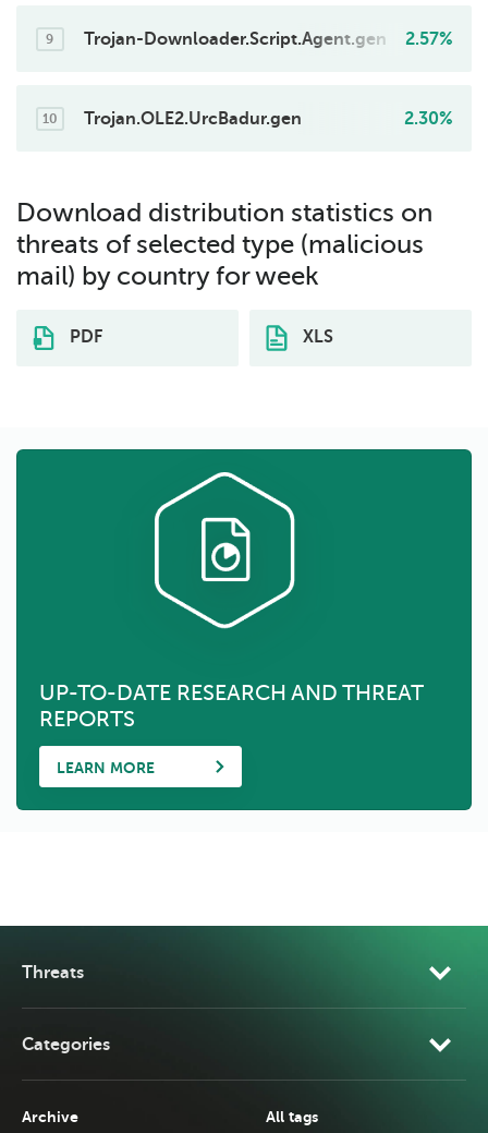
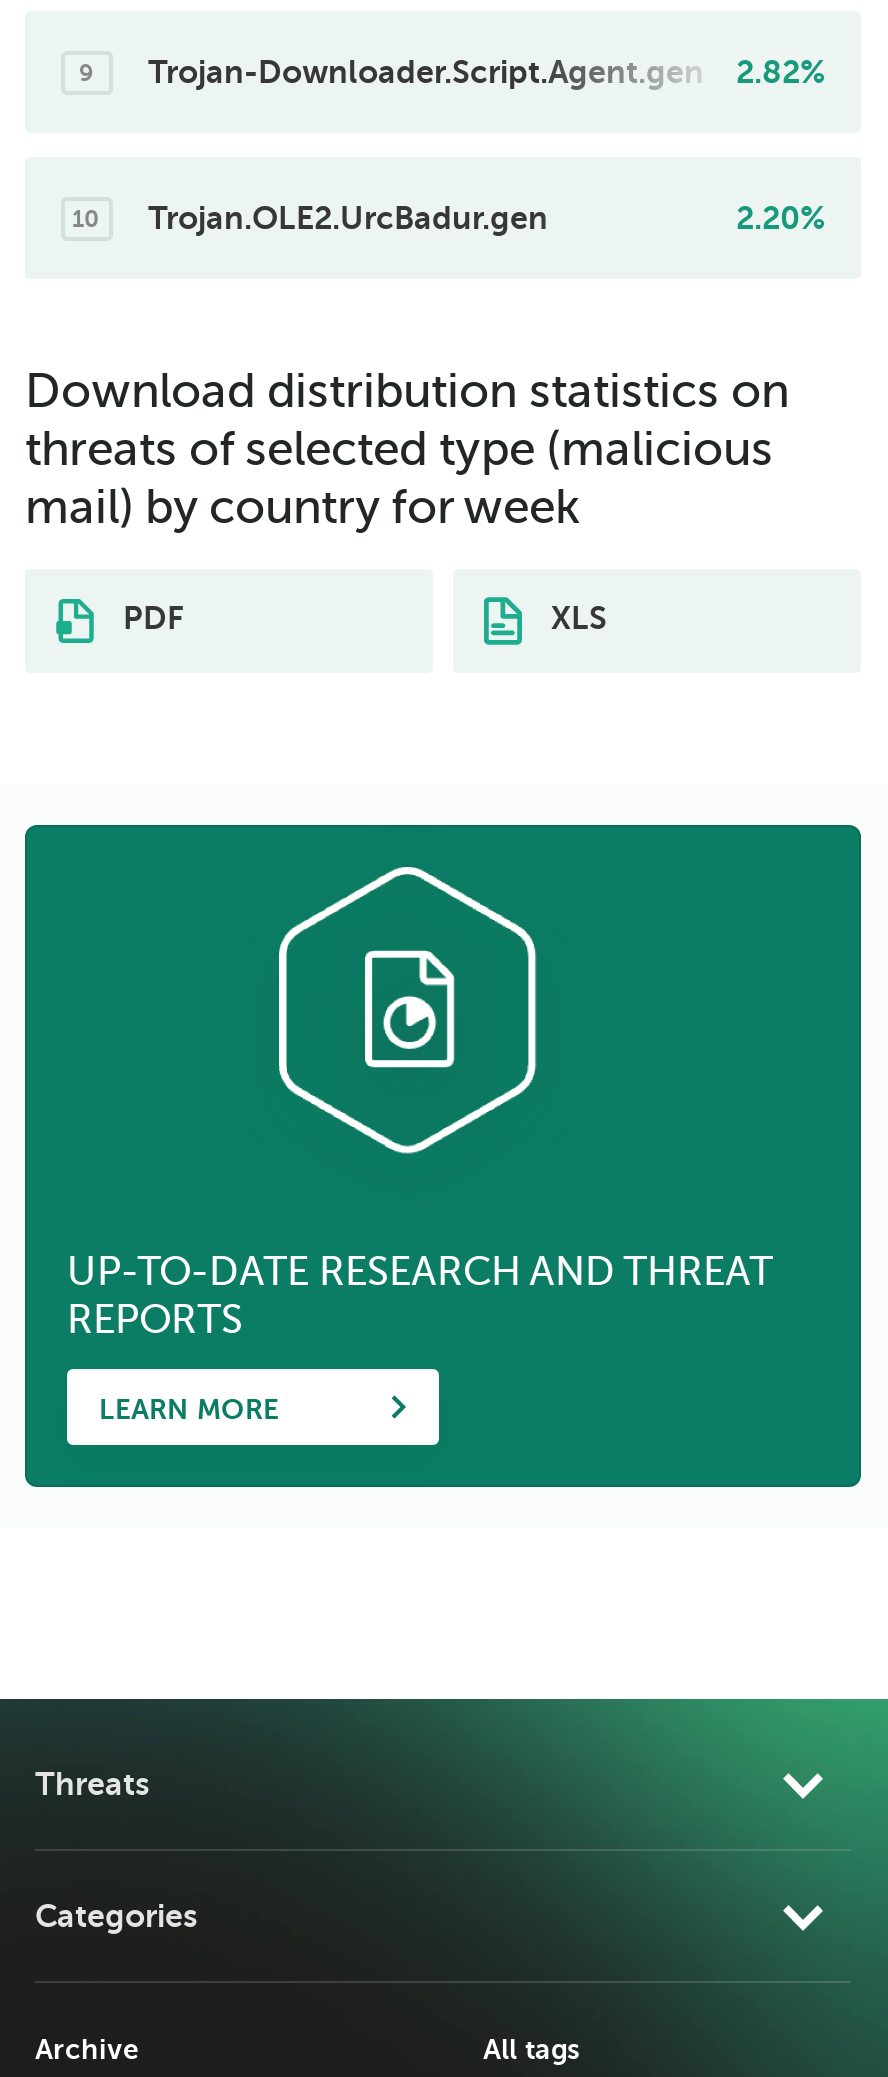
[405,29,453,49] 2.57% -> [736,54,826,90] 2.82%
[404,109,453,128] 2.30% -> [736,200,826,236] 2.20%

